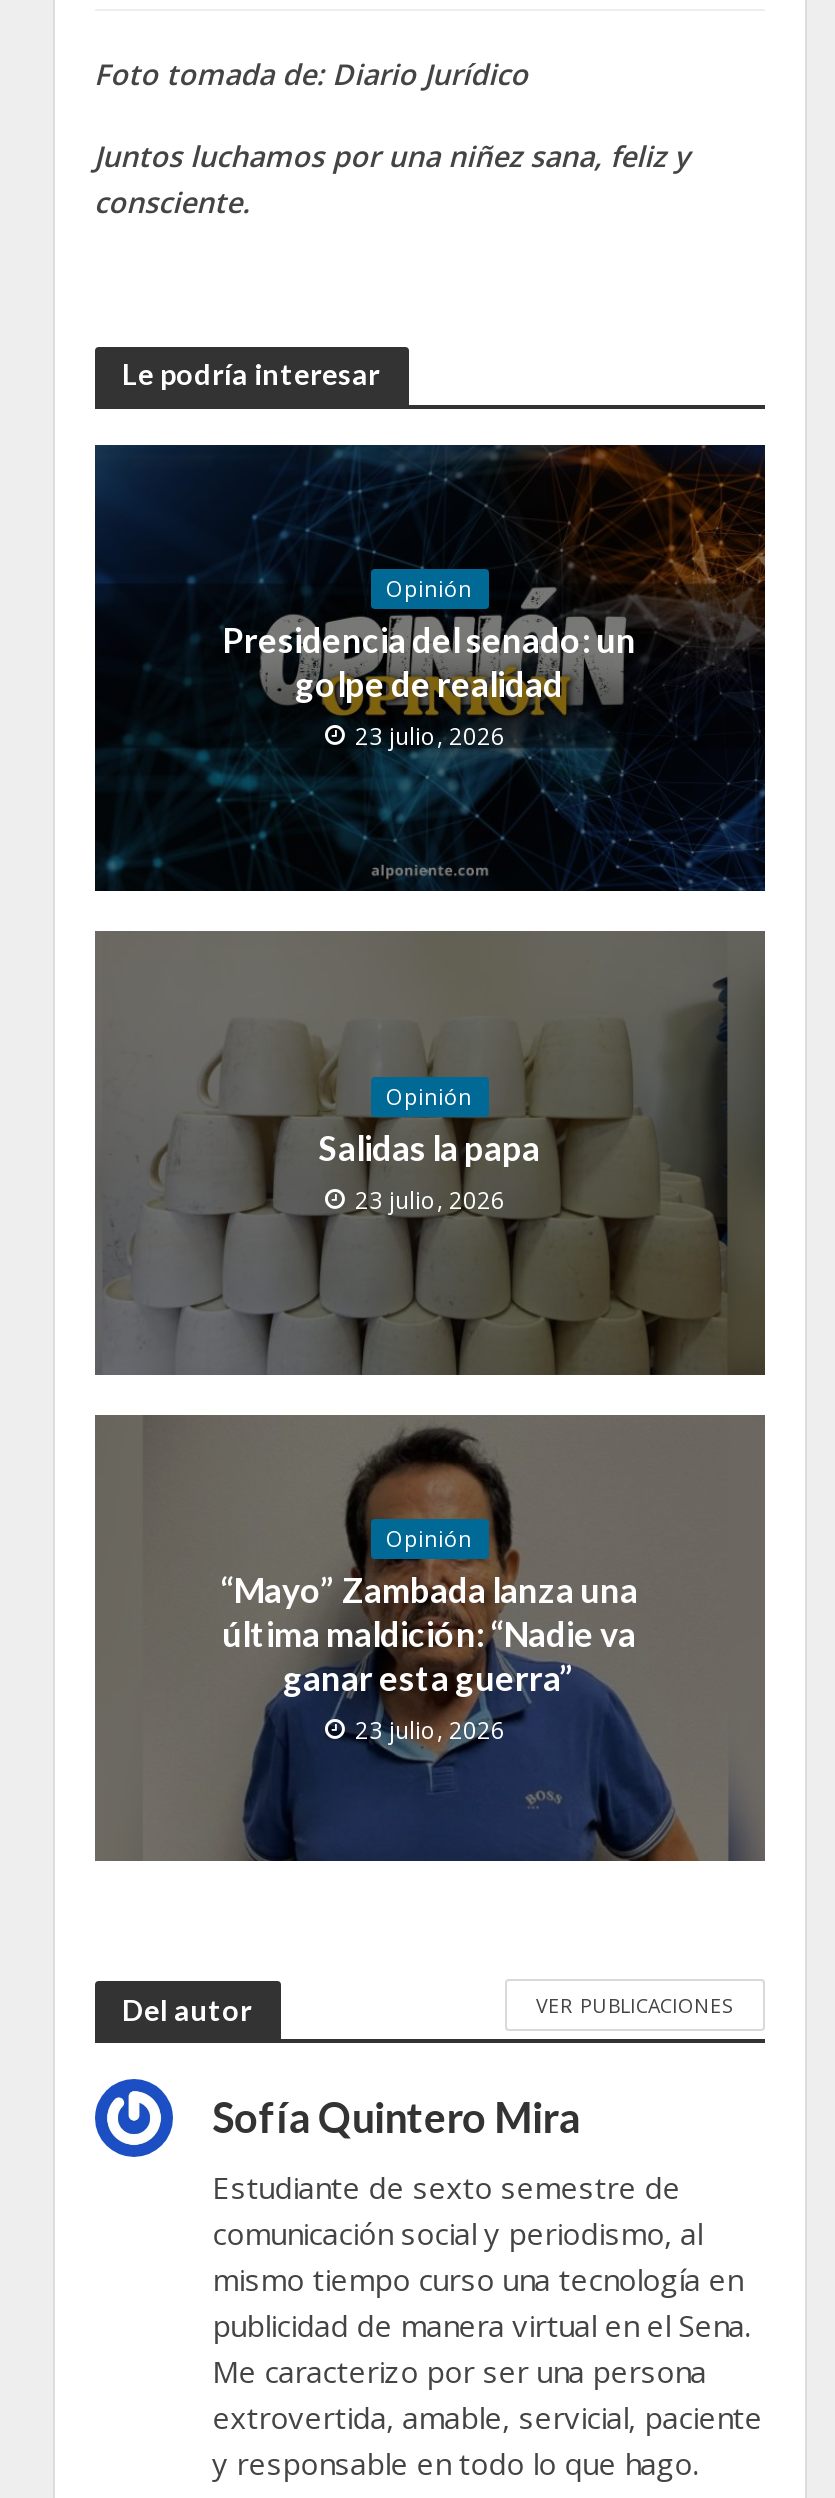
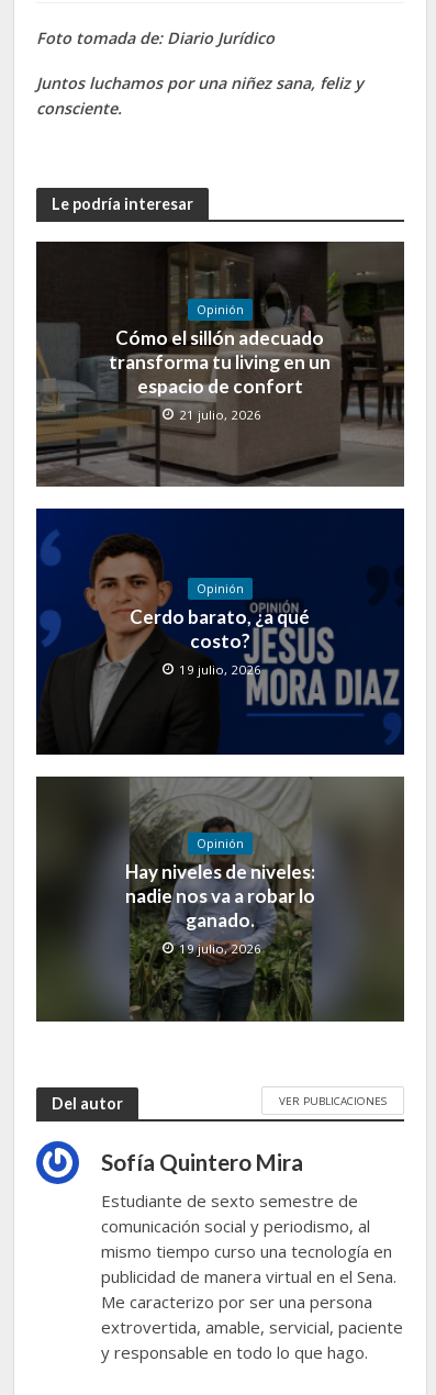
[95,442,767,910] [image] | Presidencia del senado: un | golpe de realidad | 23 julio, 2026 -> [35,241,405,488] [image] | Cómo el sillón adecuado | transforma tu living en un | espacio de confort | 21 julio, 2026
[93,928,767,1378] [image] | Salidas la papa | 23 julio, 2026 -> [35,498,404,756] [image] | Cerdo barato, ¿a qué | costo? | 19 julio, 2026
[95,1414,765,1862] [image] | “Mayo” Zambada lanza una | última maldición: “Nadie va | ganar esta guerra” | 23 julio, 2026 -> [37,778,403,1023] [image] | Hay niveles de niveles: | nadie nos va a robar lo | ganado. | 19 julio, 2026

